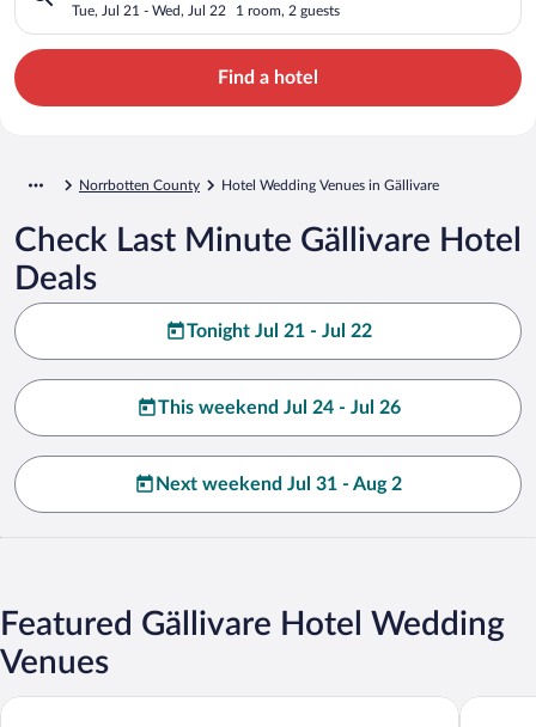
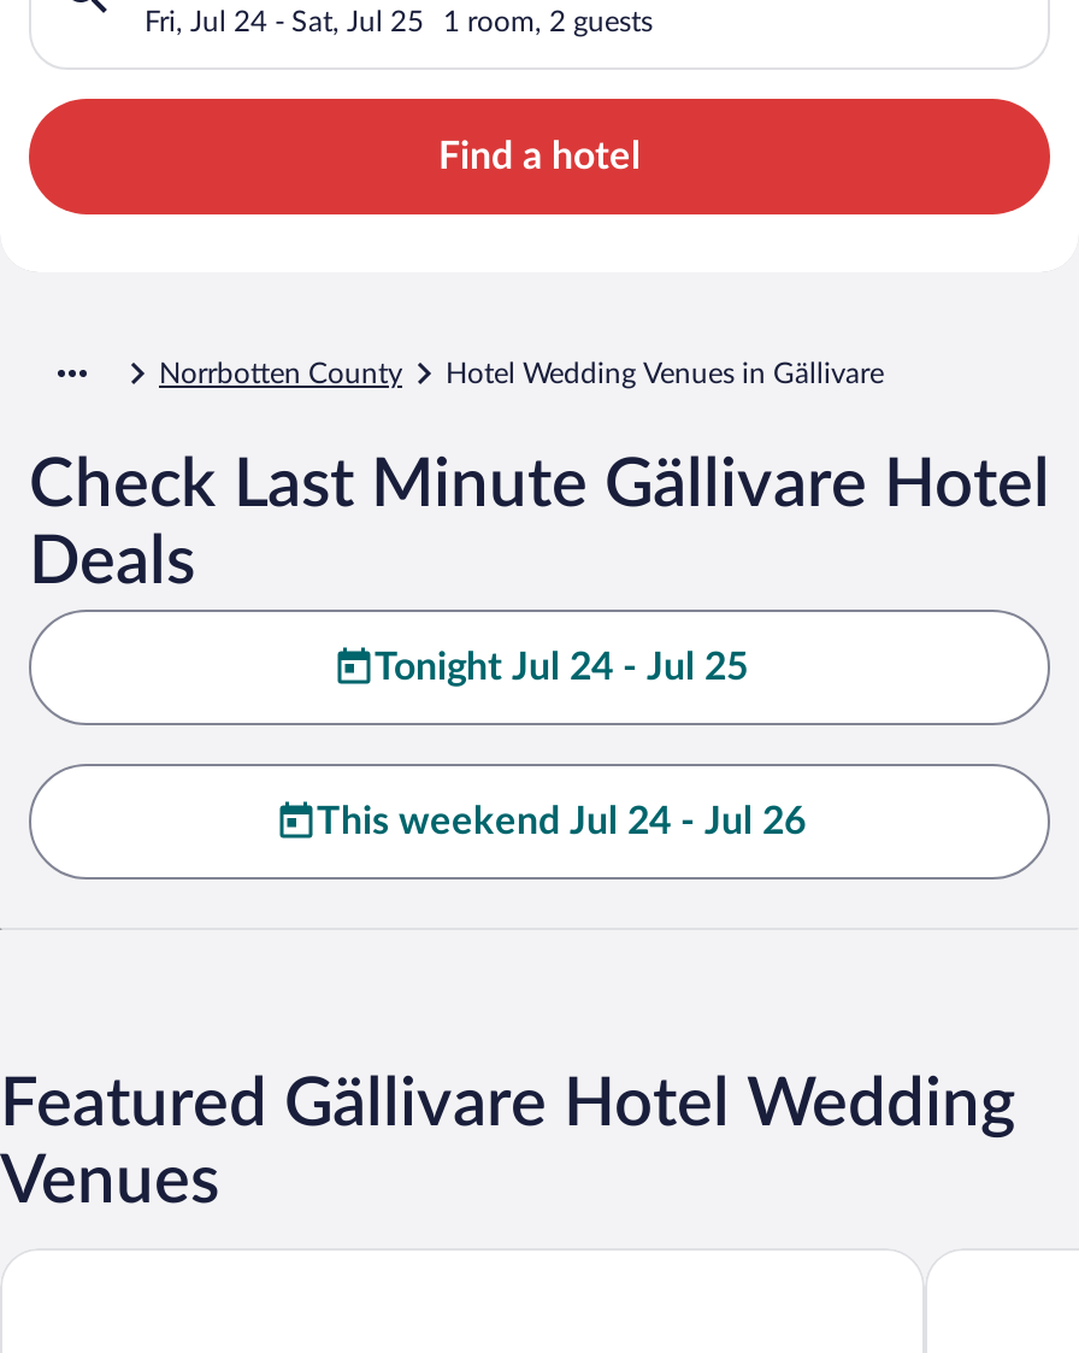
[72,3,226,18] Tue, Jul 21 - Wed, Jul 22 -> [145,7,424,35] Fri, Jul 24 - Sat, Jul 25
[186,321,371,340] Tonight Jul 21 - Jul 22 -> [375,647,748,686] Tonight Jul 24 - Jul 25
[156,474,402,493] Next weekend Jul 31 - Aug 2 -> none

